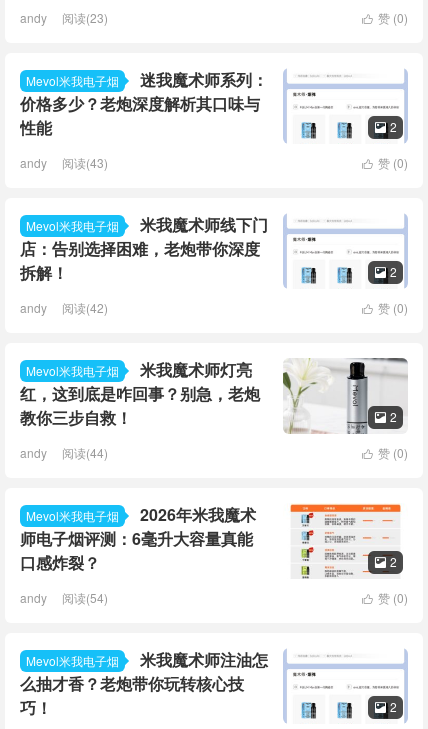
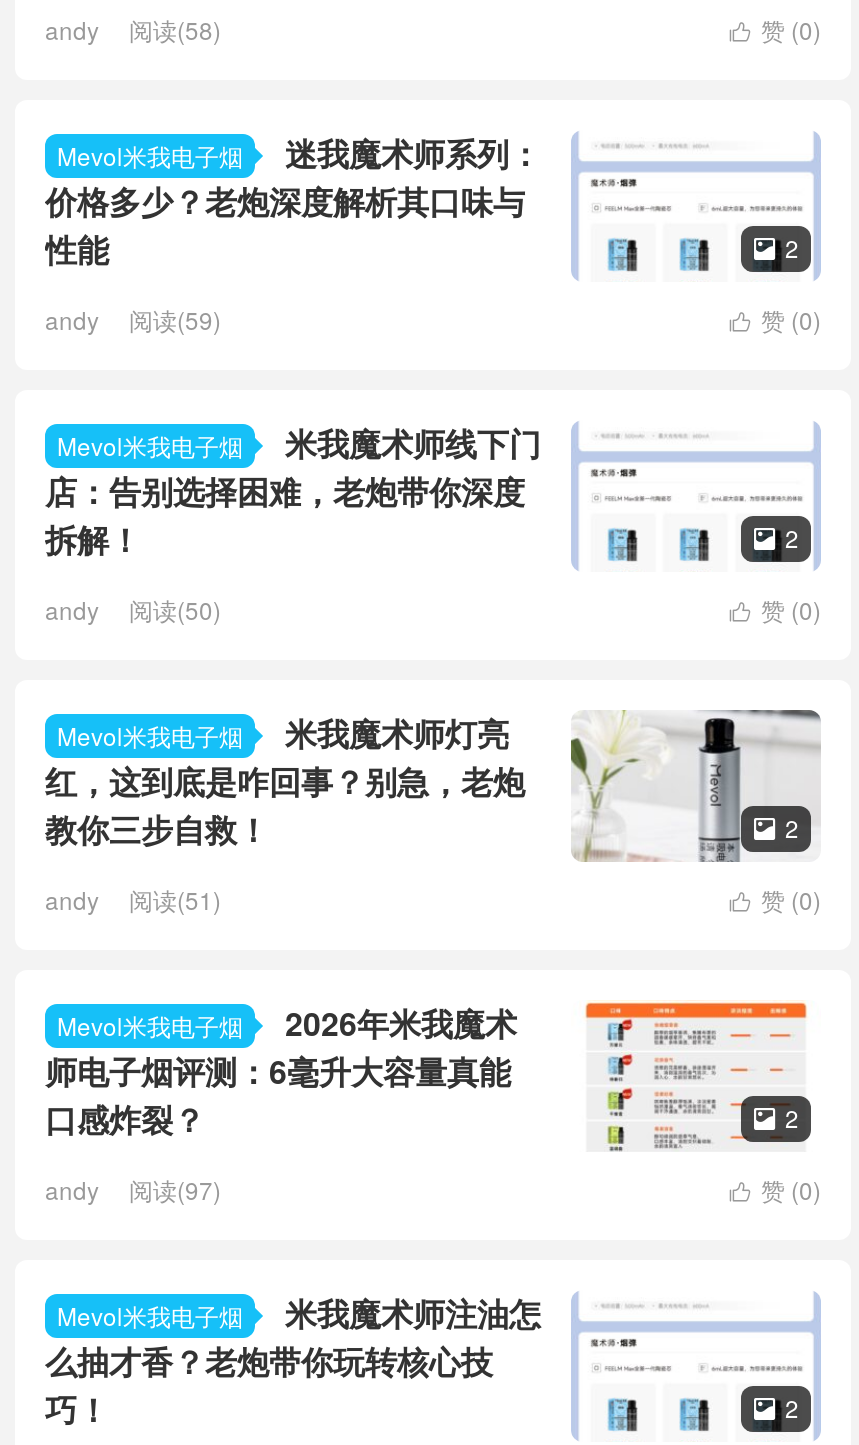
[20,9,108,26] andy 阅读(23) -> [45,12,221,46] andy 阅读(58)
[20,154,108,171] andy 阅读(43) -> [45,302,221,336] andy 阅读(59)
[20,299,108,316] andy 阅读(42) -> [45,592,221,626] andy 阅读(50)
[20,444,108,461] andy 阅读(44) -> [45,882,221,916] andy 阅读(51)
[20,589,108,606] andy 阅读(54) -> [45,1172,221,1206] andy 阅读(97)

